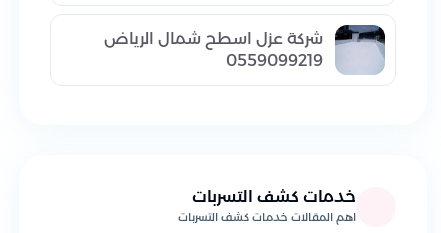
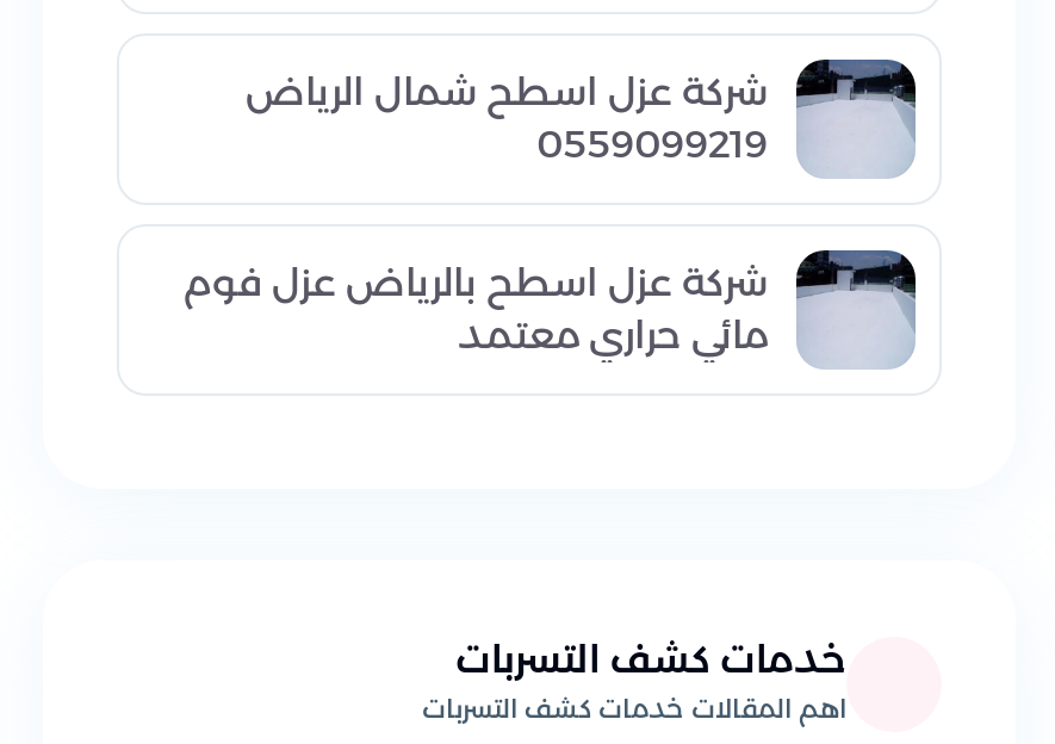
none -> [184,260,768,358] شركة عزل اسطح بالرياض عزل فوم | مائي حراري معتمد

